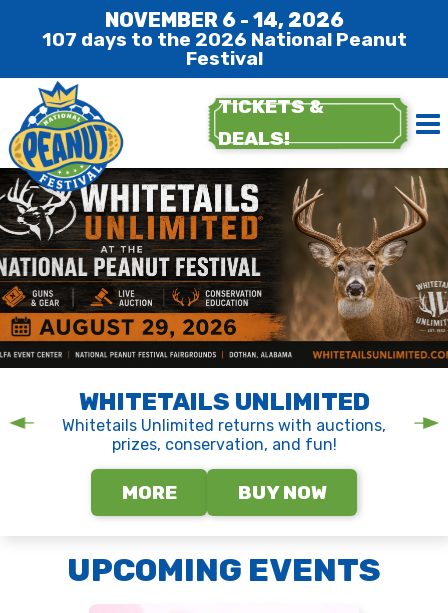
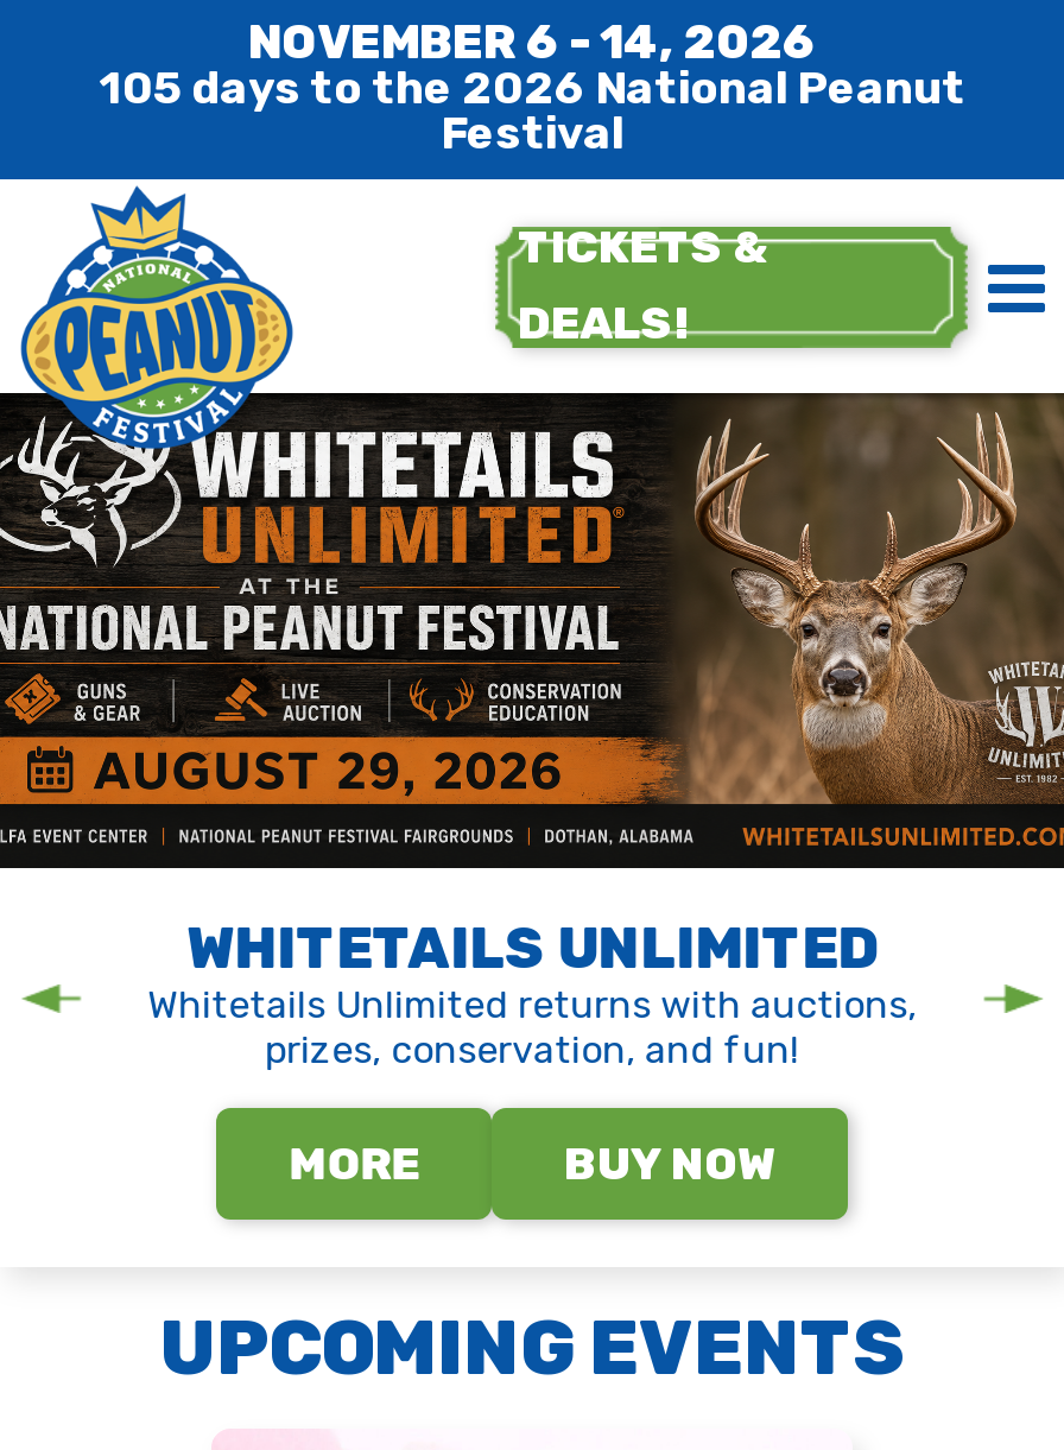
[41,28,406,51] 107 days to the 2026 National Peanut -> [99,61,965,115] 105 days to the 2026 National Peanut

